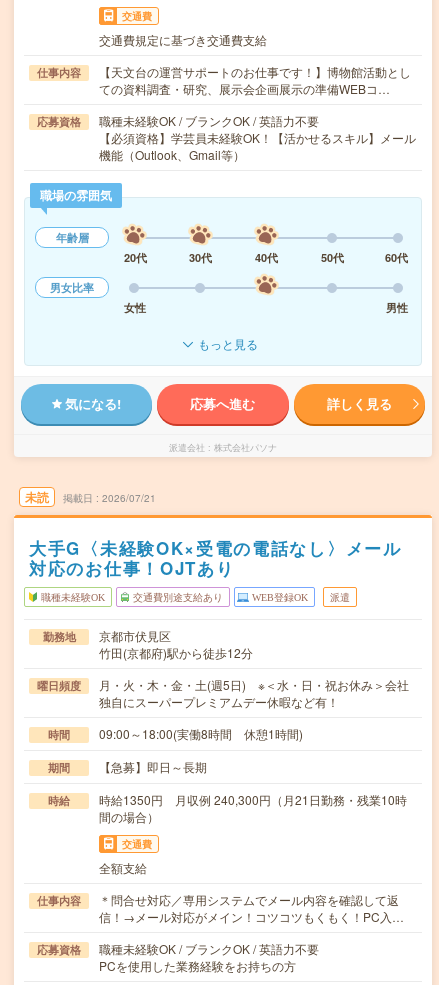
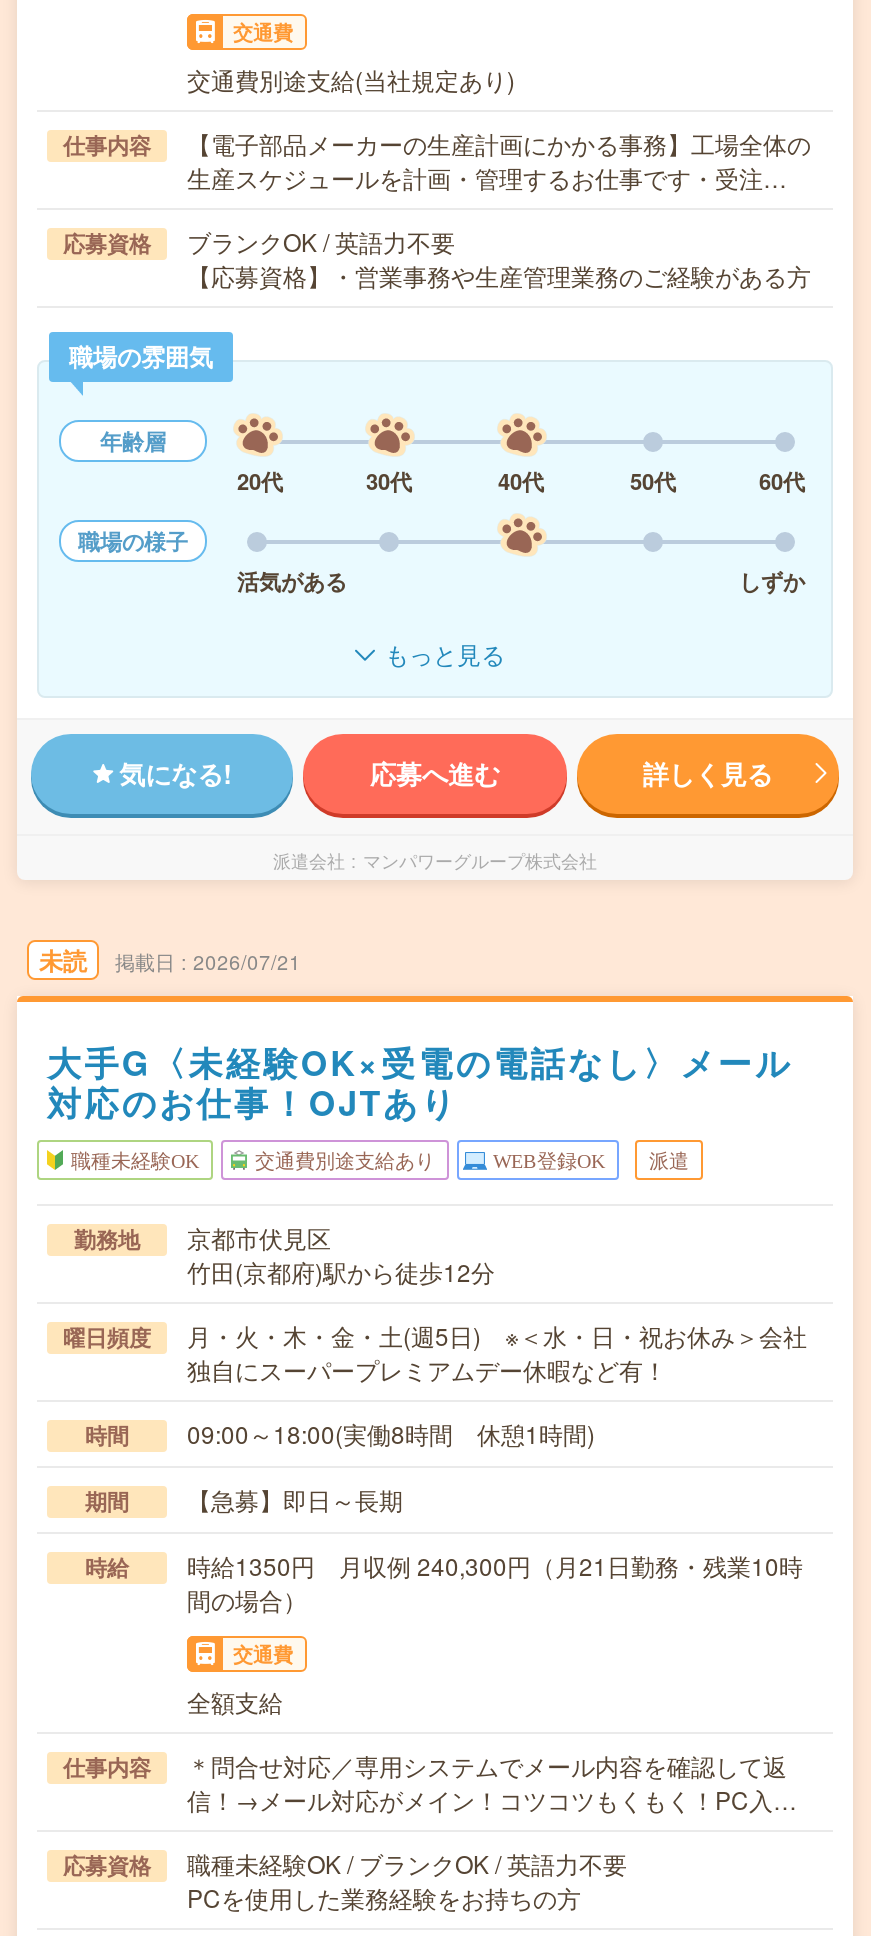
[99,31,267,48] 交通費規定に基づき交通費支給 -> [187,62,515,96] 交通費別途支給(当社規定あり)
[99,63,411,97] 【天文台の運営サポートのお仕事です！】博物館活動とし | ての資料調査・研究、展示会企画展示の準備WEBコ… -> [187,126,811,194] 【電子部品メーカーの生産計画にかかる事務】工場全体の | 生産スケジュールを計画・管理するお仕事です・受注…
[99,112,416,163] 職種未経験OK / ブランクOK / 英語力不要 | 【必須資格】学芸員未経験OK！【活かせるスキル】メール | 機能（Outlook、Gmail等） -> [187,224,811,292] ブランクOK / 英語力不要 | 【応募資格】・営業事務や生産管理業務のご経験がある方
[50,280,408,315] 男女比率 | 女性 | 男性 -> [78,526,805,596] 職場の様子 | 活気がある | しずか
[214,441,277,454] 株式会社パソナ -> [363,848,597,874] マンパワーグループ株式会社

